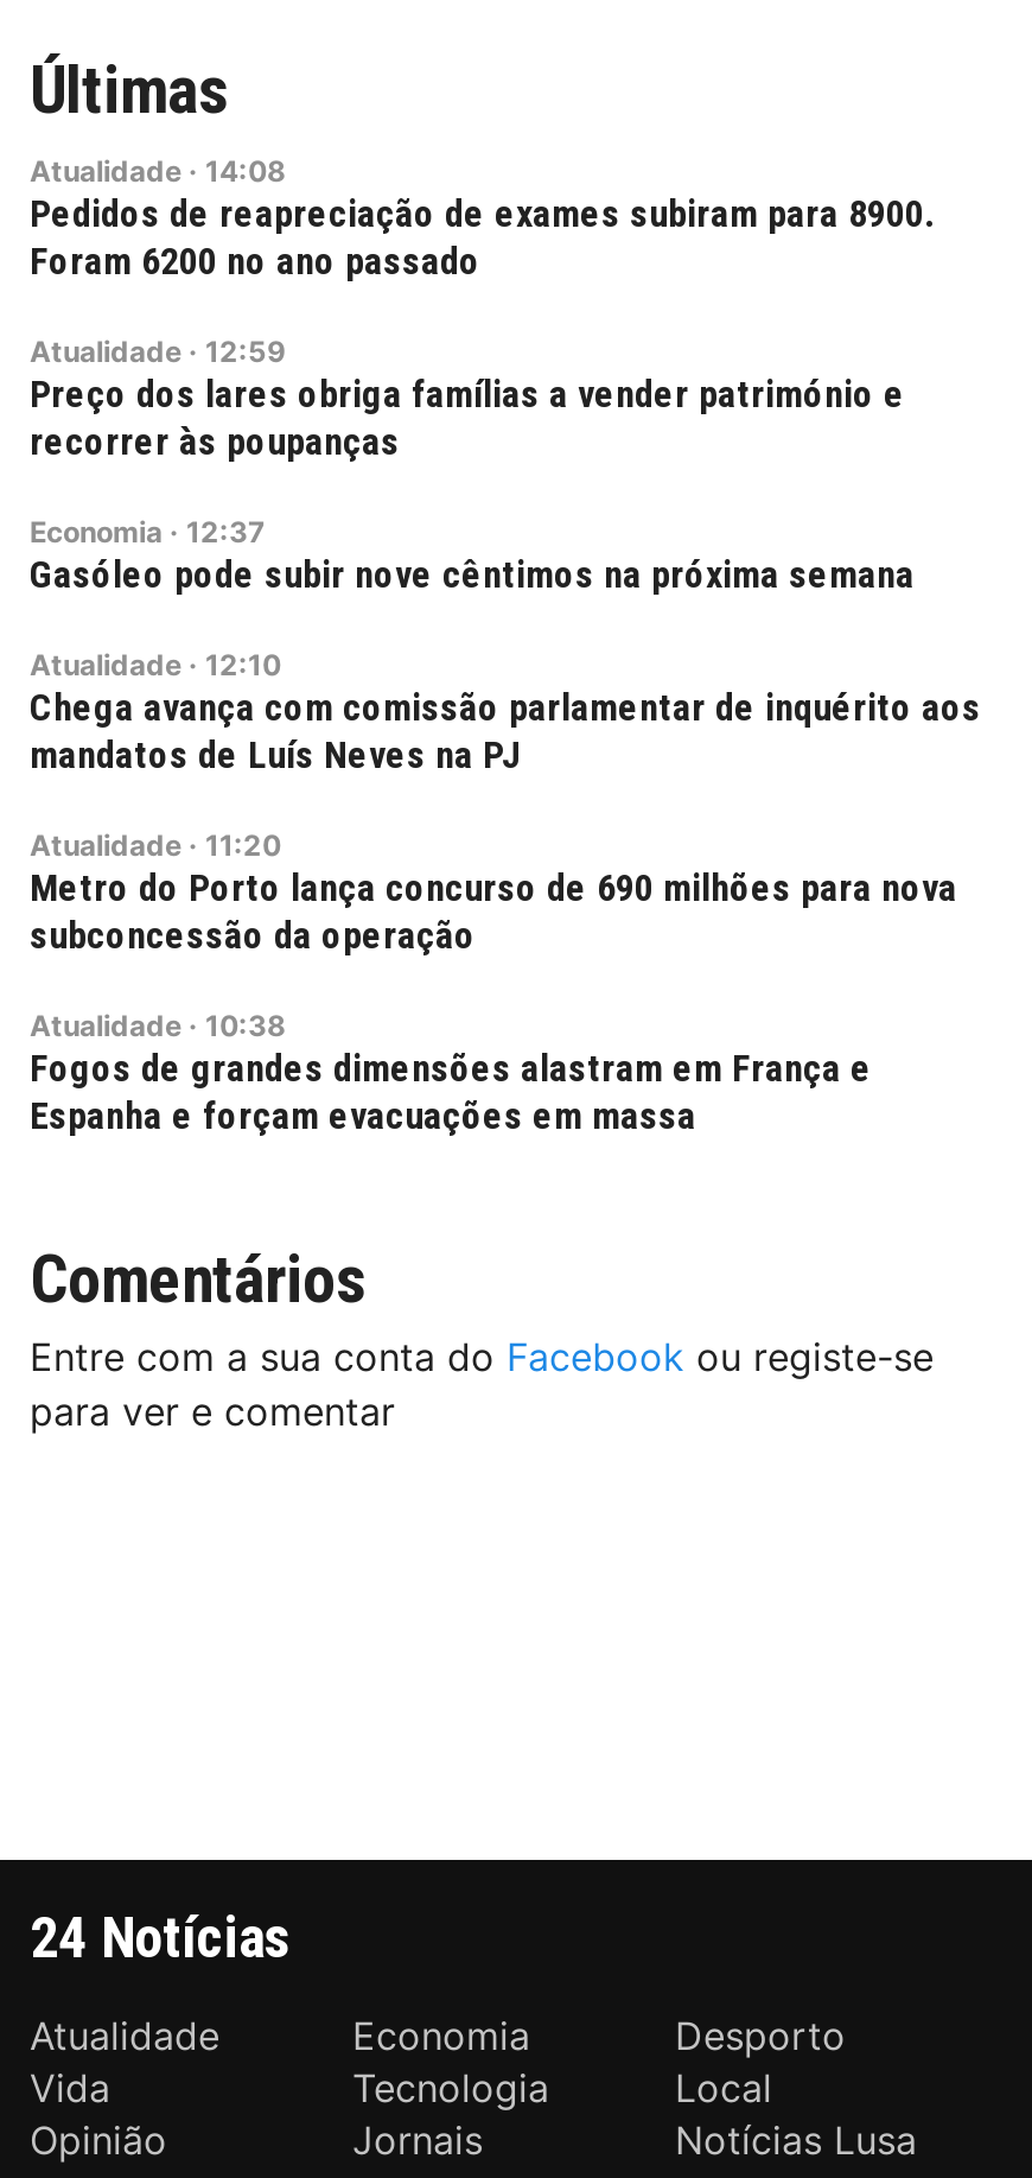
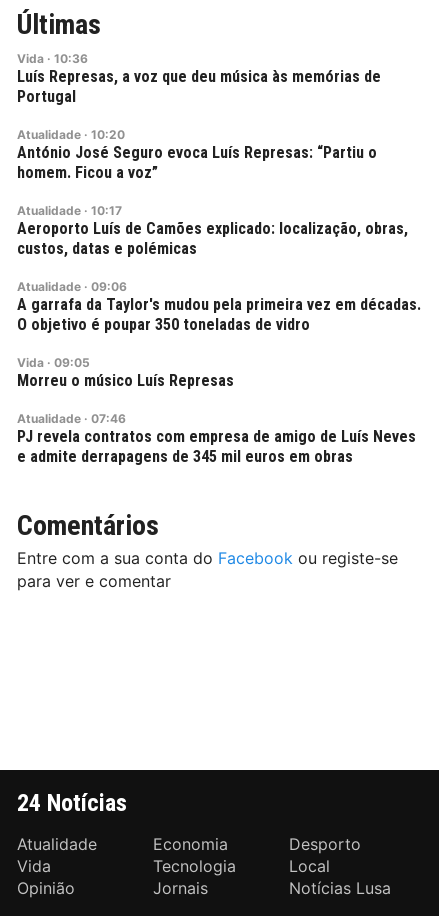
[30,154,934,284] Atualidade · 14:08 | Pedidos de reapreciação de exames subiram para 8900. | Foram 6200 no ano passado -> [17,51,381,106] Vida · 10:36 | Luís Represas, a voz que deu música às memórias de | Portugal
[30,334,905,465] Atualidade · 12:59 | Preço dos lares obriga famílias a vender património e | recorrer às poupanças -> [17,127,377,182] Atualidade · 10:20 | António José Seguro evoca Luís Represas: “Partiu o | homem. Ficou a voz”
[30,514,915,597] Economia · 12:37 | Gasóleo pode subir nove cêntimos na próxima semana -> [17,203,408,258] Atualidade · 10:17 | Aeroporto Luís de Camões explicado: localização, obras, | custos, datas e polémicas
[30,647,981,778] Atualidade · 12:10 | Chega avança com comissão parlamentar de inquérito aos | mandatos de Luís Neves na PJ -> [17,279,421,334] Atualidade · 09:06 | A garrafa da Taylor's mudou pela primeira vez em décadas. | O objetivo é poupar 350 toneladas de vidro
[30,828,957,958] Atualidade · 11:20 | Metro do Porto lança concurso de 690 milhões para nova | subconcessão da operação -> [17,355,234,390] Vida · 09:05 | Morreu o músico Luís Represas
[30,1008,872,1139] Atualidade · 10:38 | Fogos de grandes dimensões alastram em França e | Espanha e forçam evacuações em massa -> [17,411,416,466] Atualidade · 07:46 | PJ revela contratos com empresa de amigo de Luís Neves | e admite derrapagens de 345 mil euros em obras

